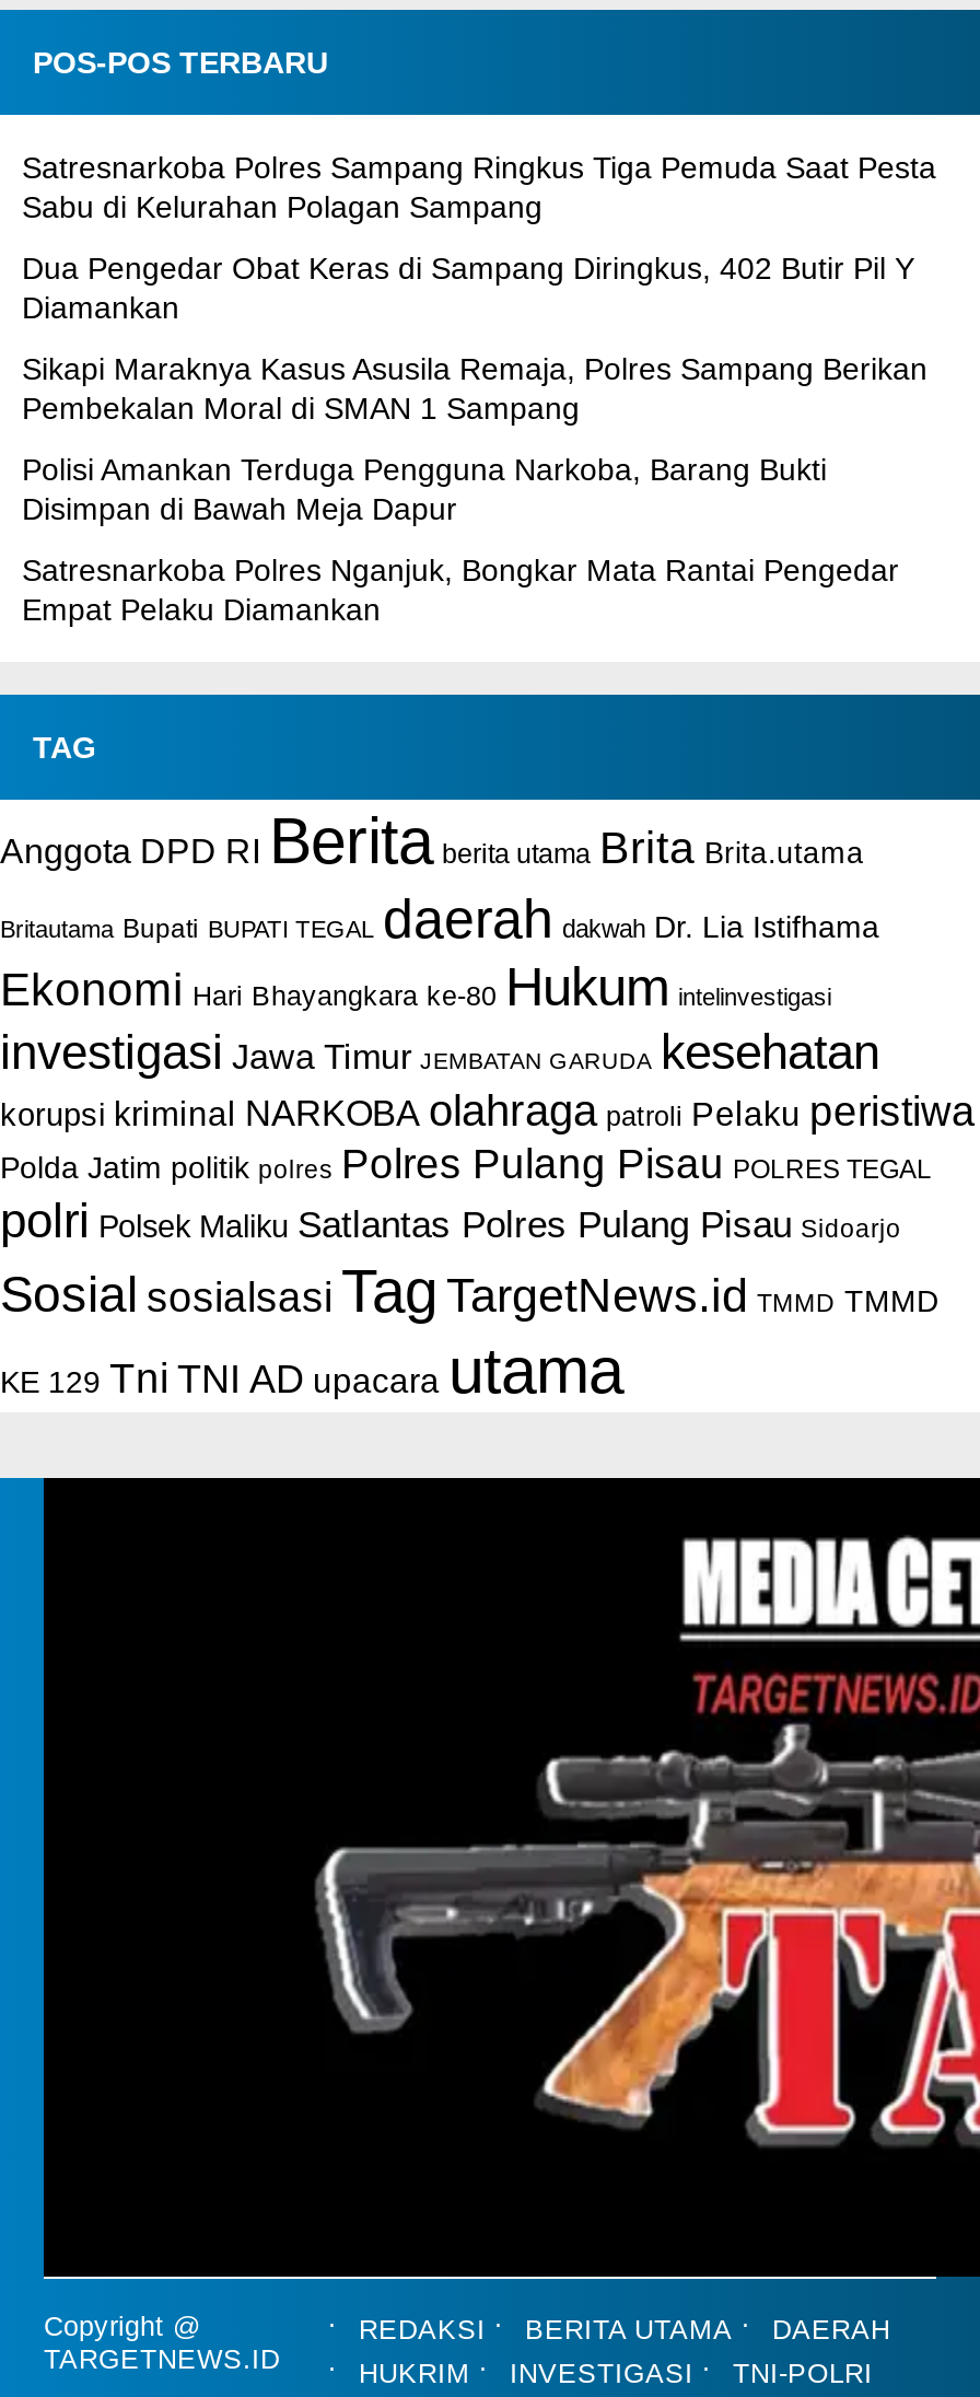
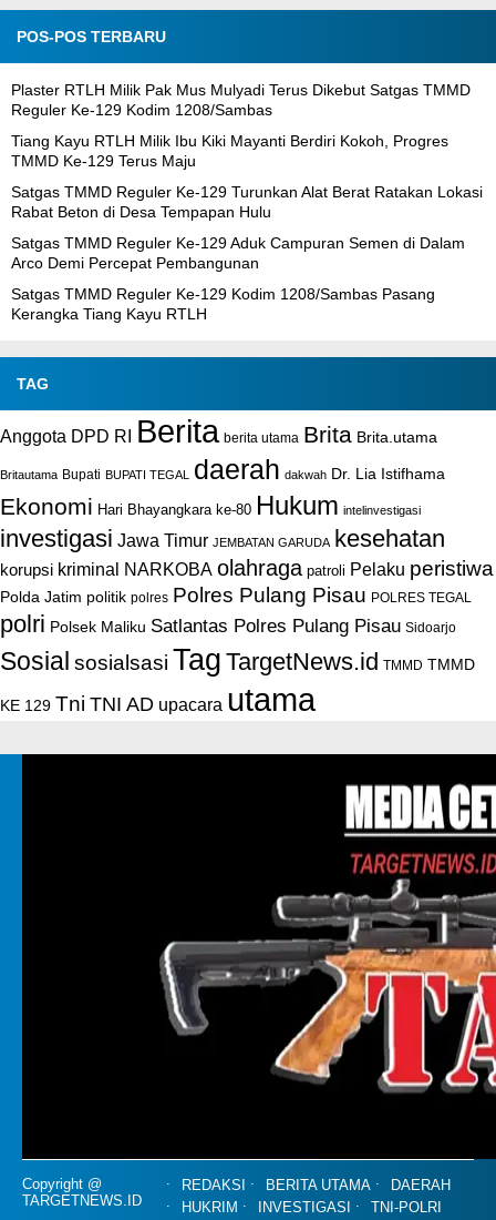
[22,149,936,223] Satresnarkoba Polres Sampang Ringkus Tiga Pemuda Saat Pesta | Sabu di Kelurahan Polagan Sampang -> [11,81,471,118] Plaster RTLH Milik Pak Mus Mulyadi Terus Dikebut Satgas TMMD | Reguler Ke-129 Kodim 1208/Sambas
[22,250,914,324] Dua Pengedar Obat Keras di Sampang Diringkus, 402 Butir Pil Y | Diamankan -> [11,132,448,169] Tiang Kayu RTLH Milik Ibu Kiki Mayanti Berdiri Kokoh, Progres | TMMD Ke-129 Terus Maju
[22,350,927,425] Sikapi Maraknya Kasus Asusila Remaja, Polres Sampang Berikan | Pembekalan Moral di SMAN 1 Sampang -> [11,183,483,220] Satgas TMMD Reguler Ke-129 Turunkan Alat Berat Ratakan Lokasi | Rabat Beton di Desa Tempapan Hulu
[22,451,827,525] Polisi Amankan Terduga Pengguna Narkoba, Barang Bukti | Disimpan di Bawah Meja Dapur -> [11,234,465,271] Satgas TMMD Reguler Ke-129 Aduk Campuran Semen di Dalam | Arco Demi Percepat Pembangunan
[22,552,899,626] Satresnarkoba Polres Nganjuk, Bongkar Mata Rantai Pengedar | Empat Pelaku Diamankan -> [11,285,435,322] Satgas TMMD Reguler Ke-129 Kodim 1208/Sambas Pasang | Kerangka Tiang Kayu RTLH

